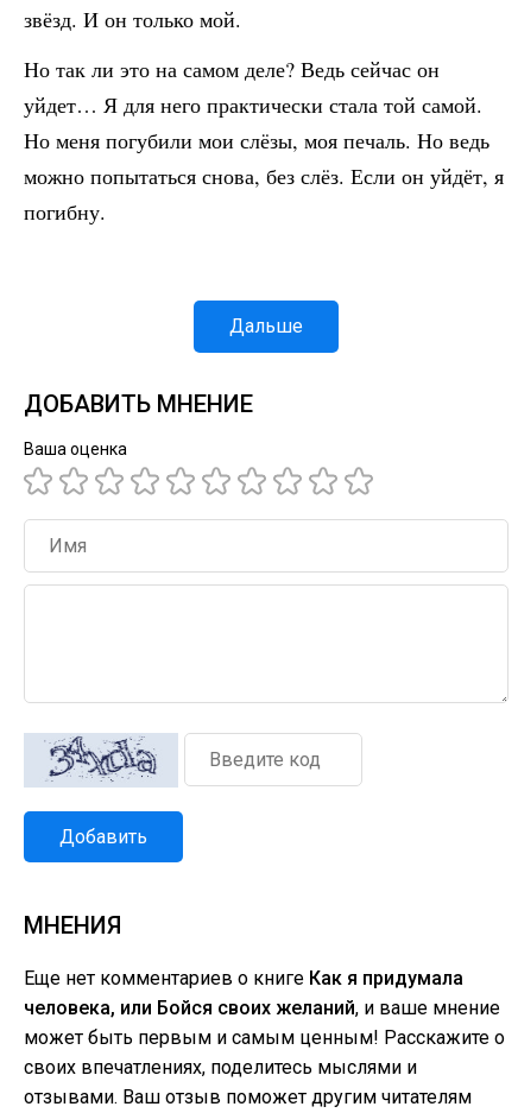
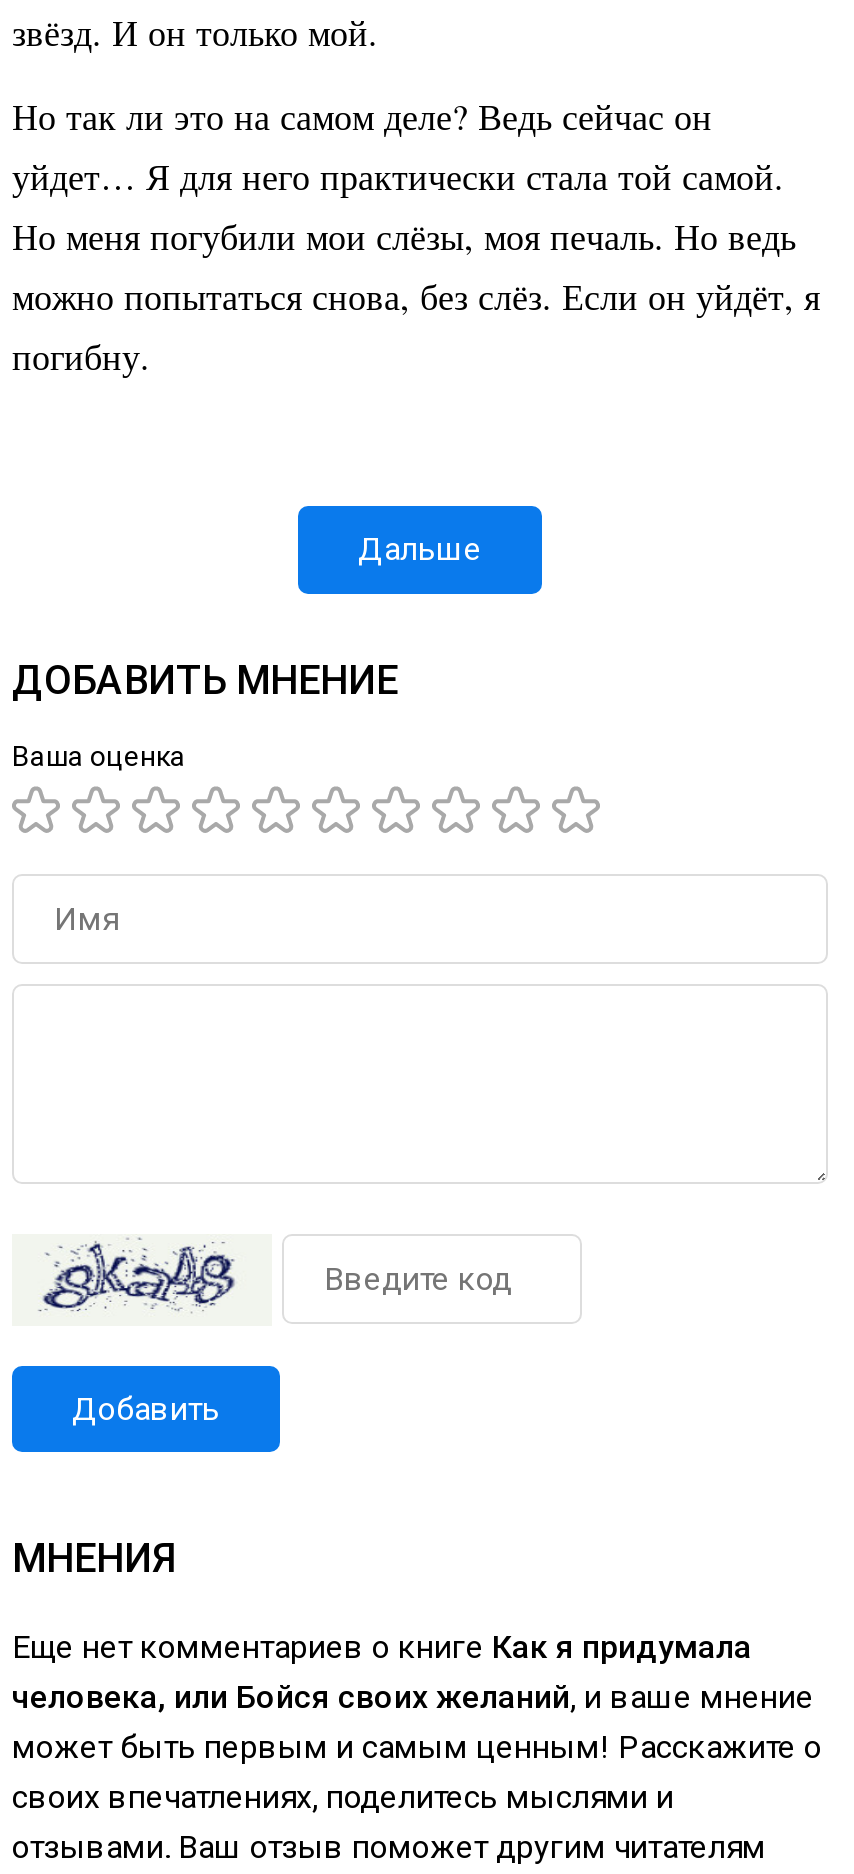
[43,734,158,783] [image] -> [42,1240,236,1316] [image]

